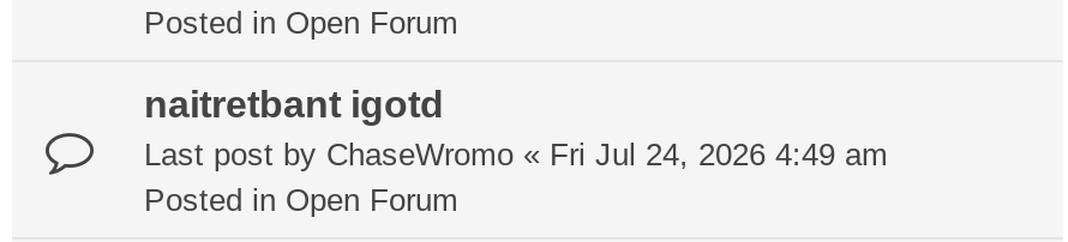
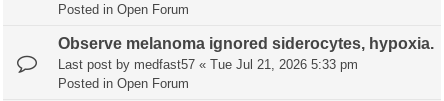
[144,85,888,173] naitretbant igotd | Last post by ChaseWromo «Fri Jul 24, 2026 4:49 am -> [58,35,434,72] Observe melanoma ignored siderocytes, hypoxia. | Last post by medfast57 «Tue Jul 21, 2026 5:33 pm

